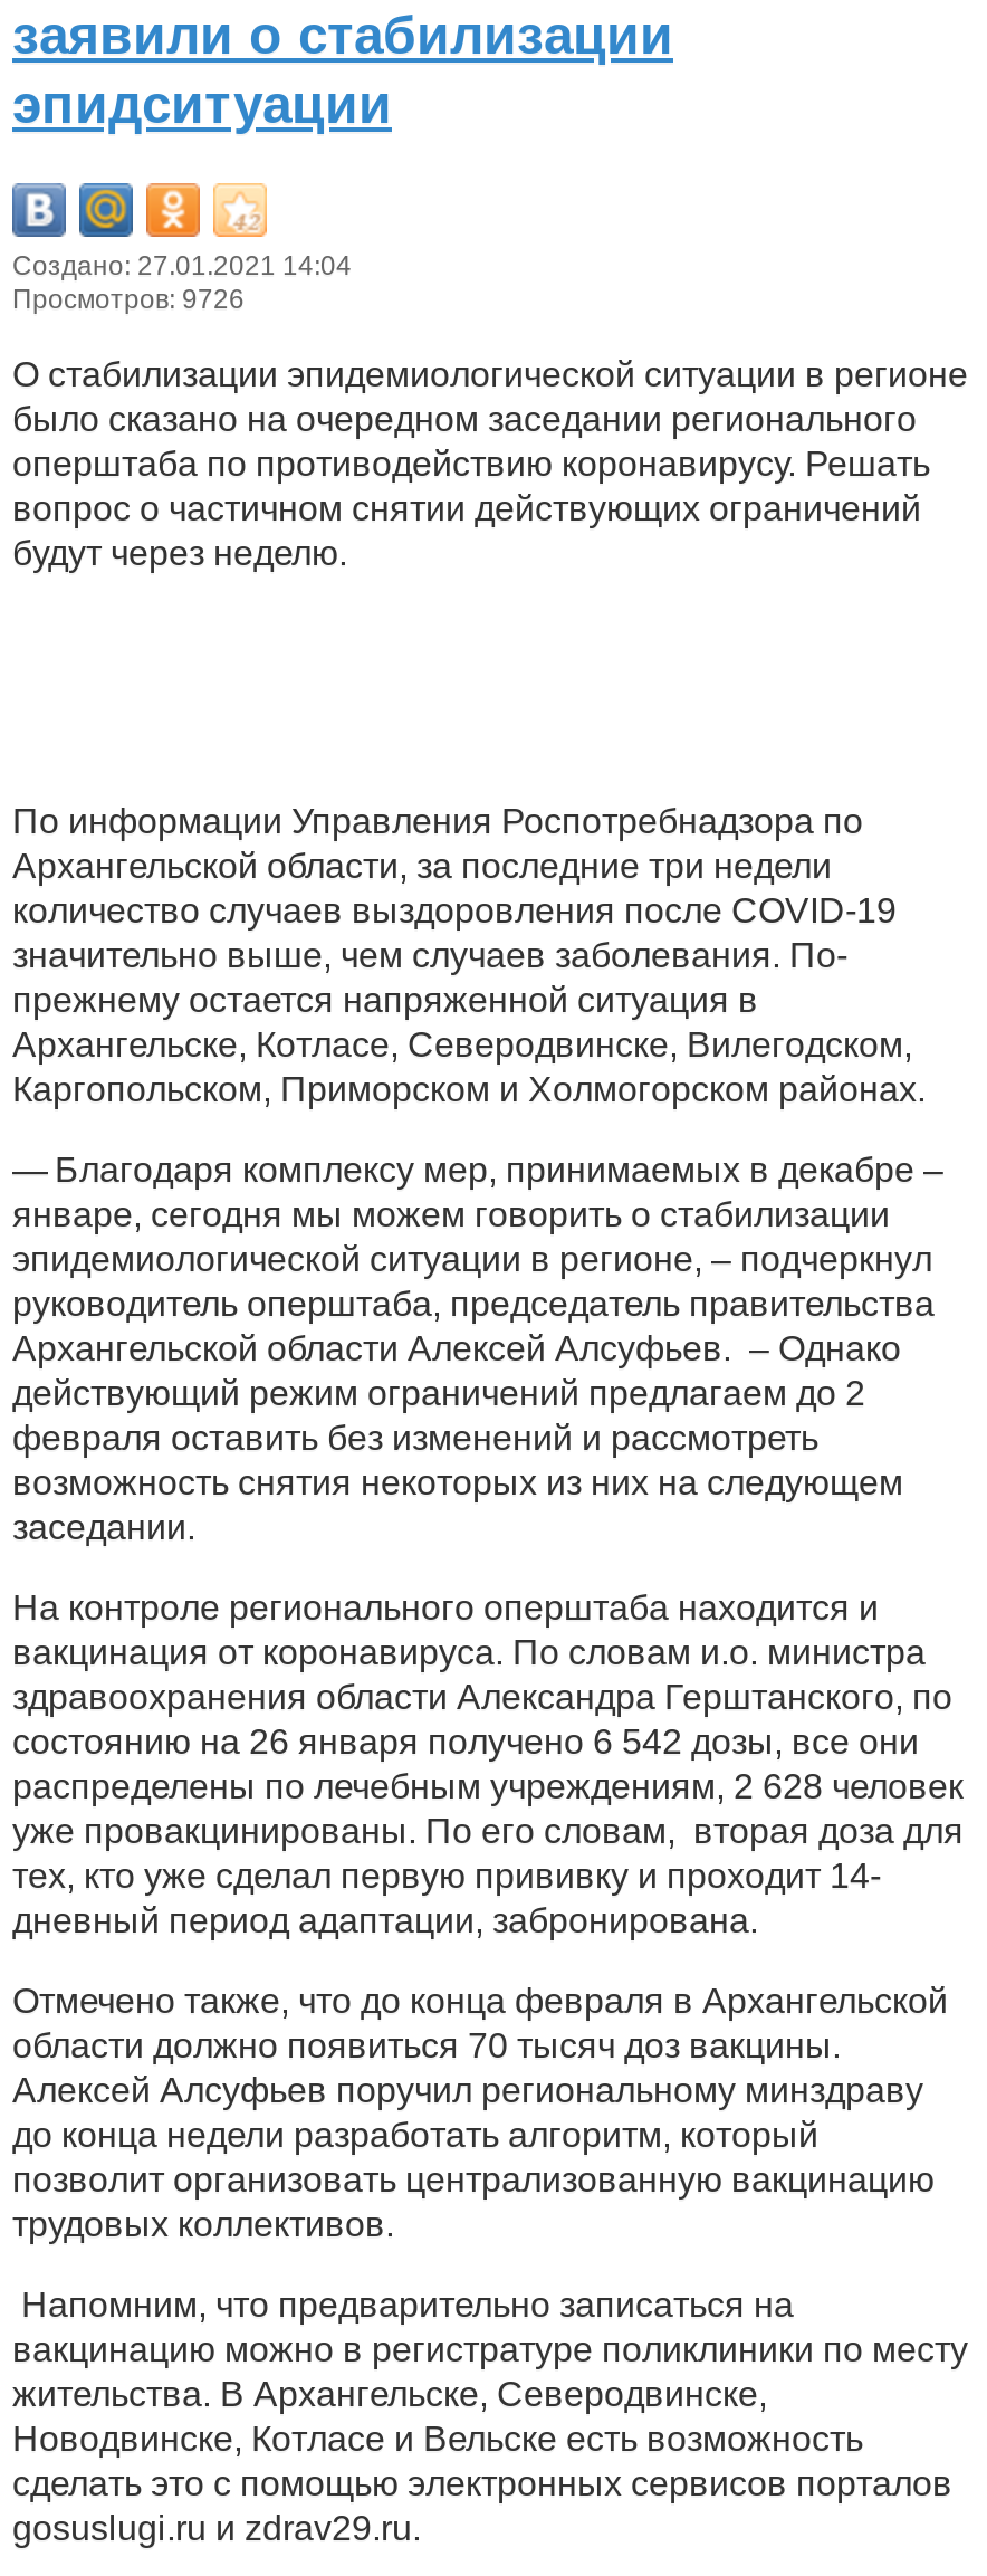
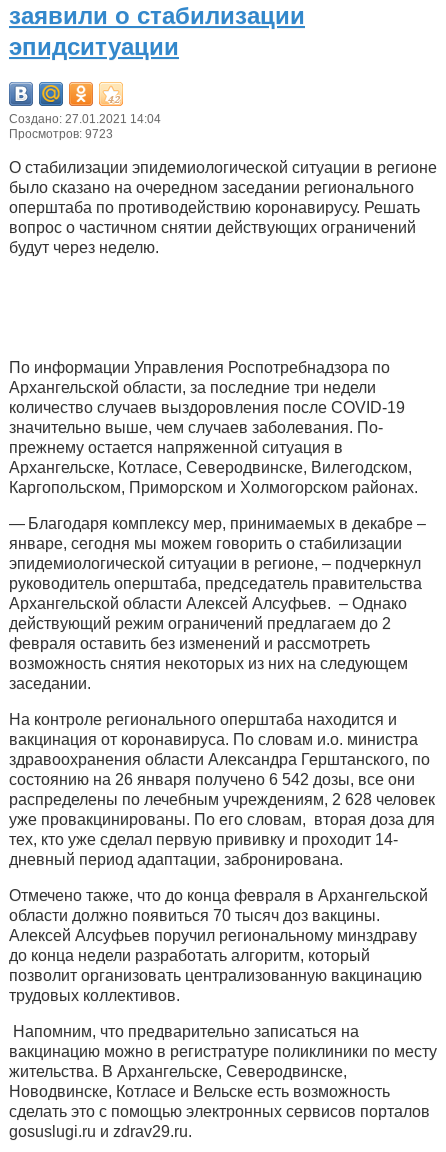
[12,285,245,316] Просмотров: 9726 -> [9,127,113,141] Просмотров: 9723

